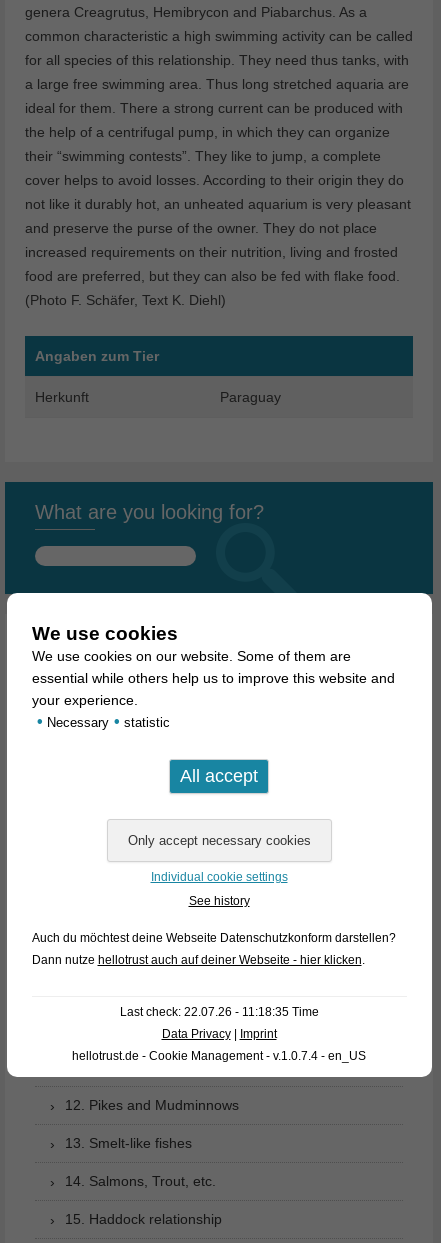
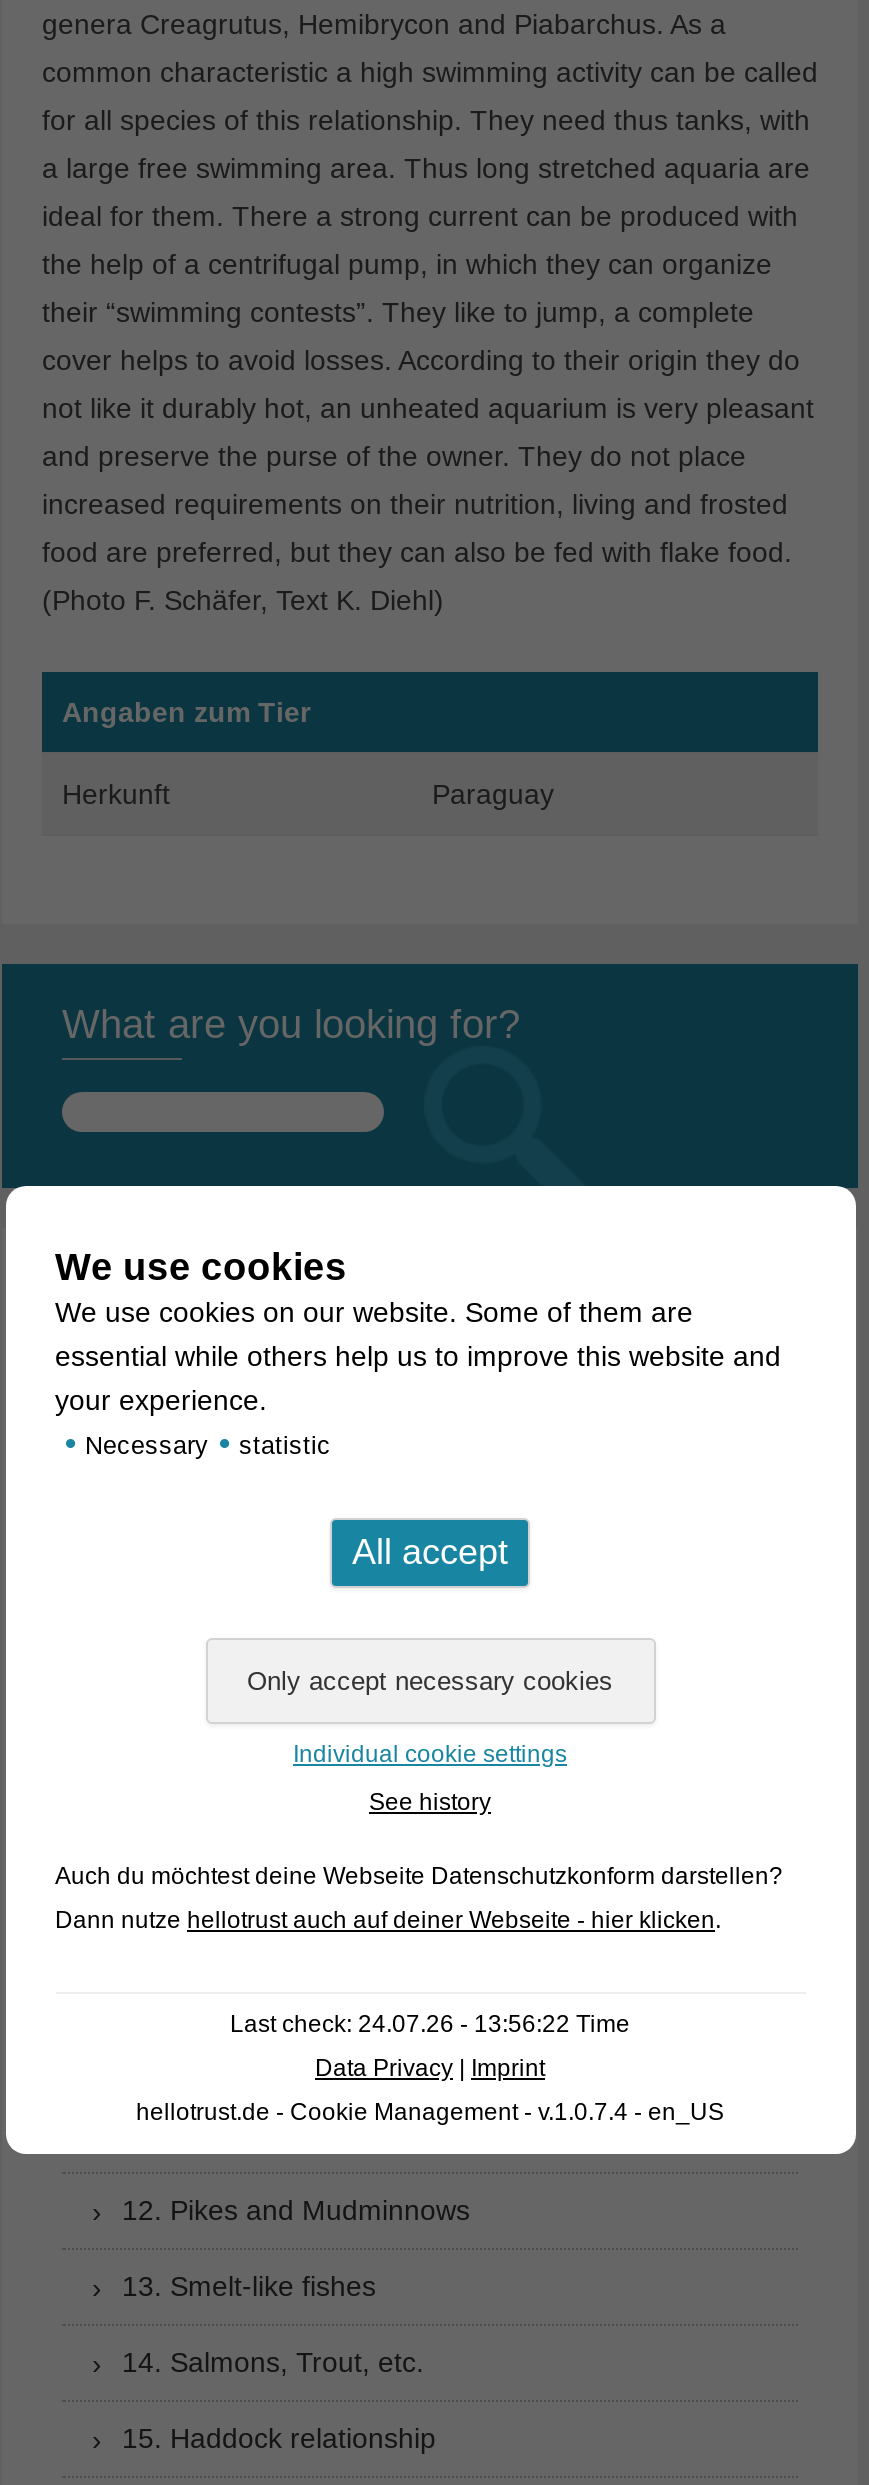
[119,1005,318,1019] Last check: 22.07.26 - 11:18:35 Time -> [230,2010,630,2038] Last check: 24.07.26 - 13:56:22 Time

